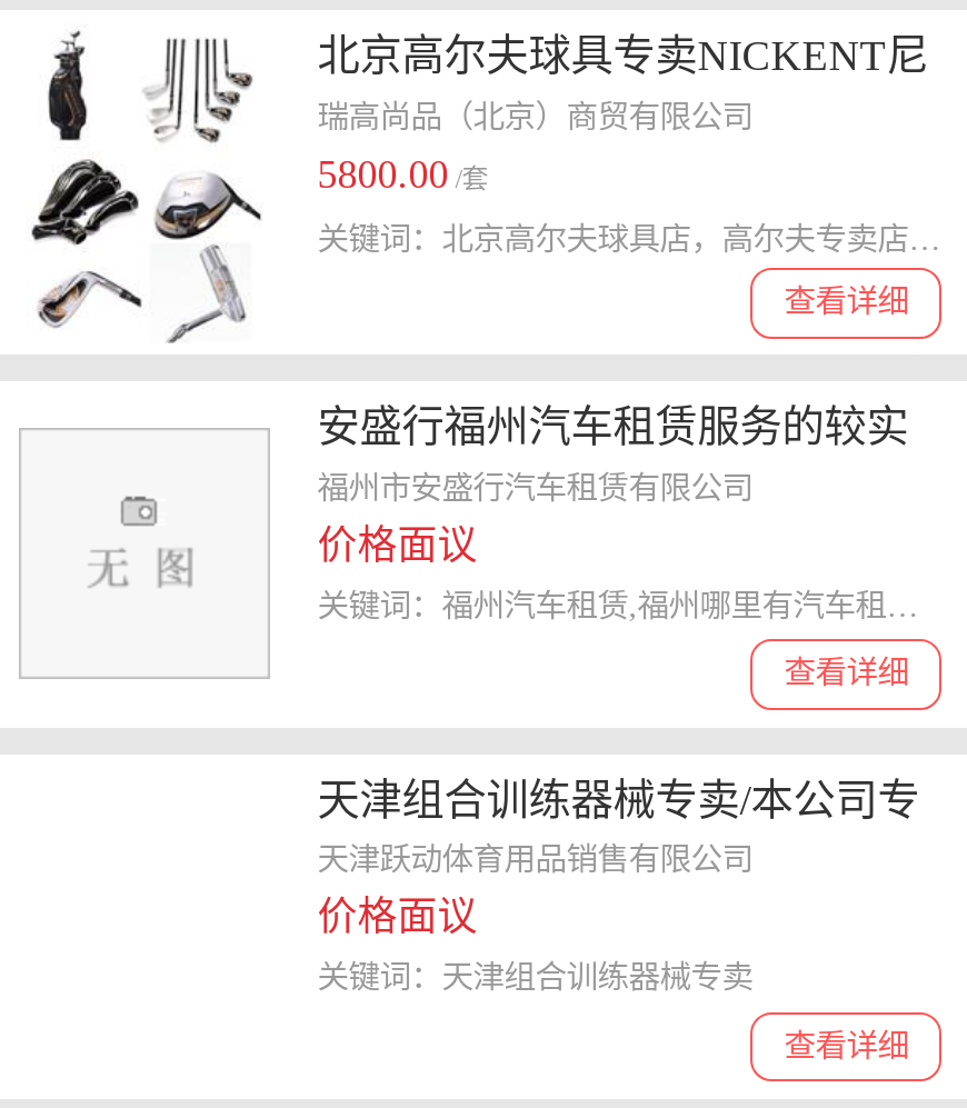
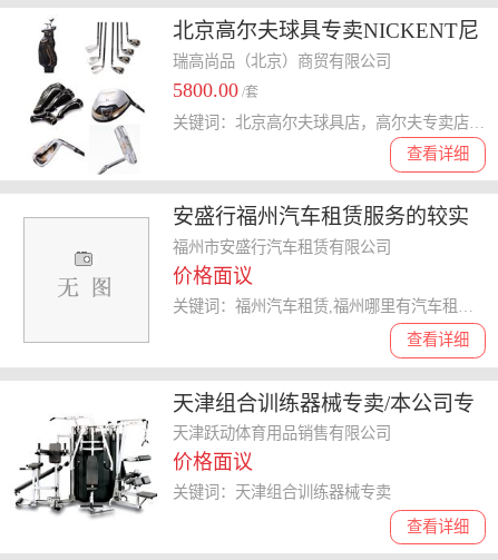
none -> [13,416,158,519] [image]

